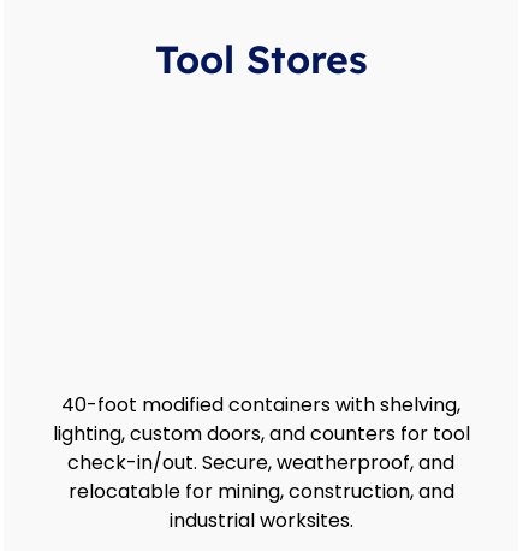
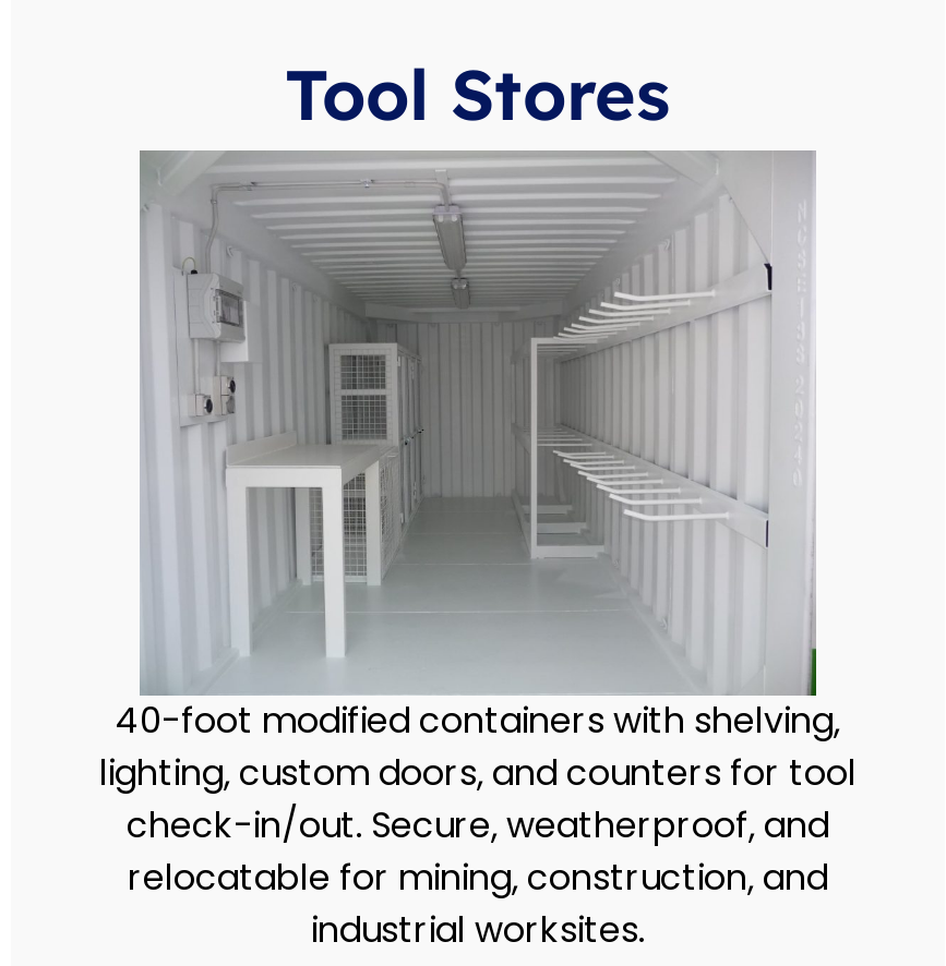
none -> [137,148,818,689] [image]

